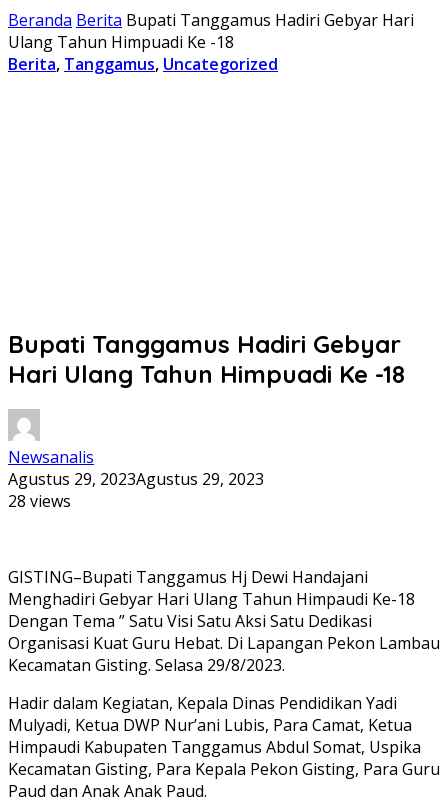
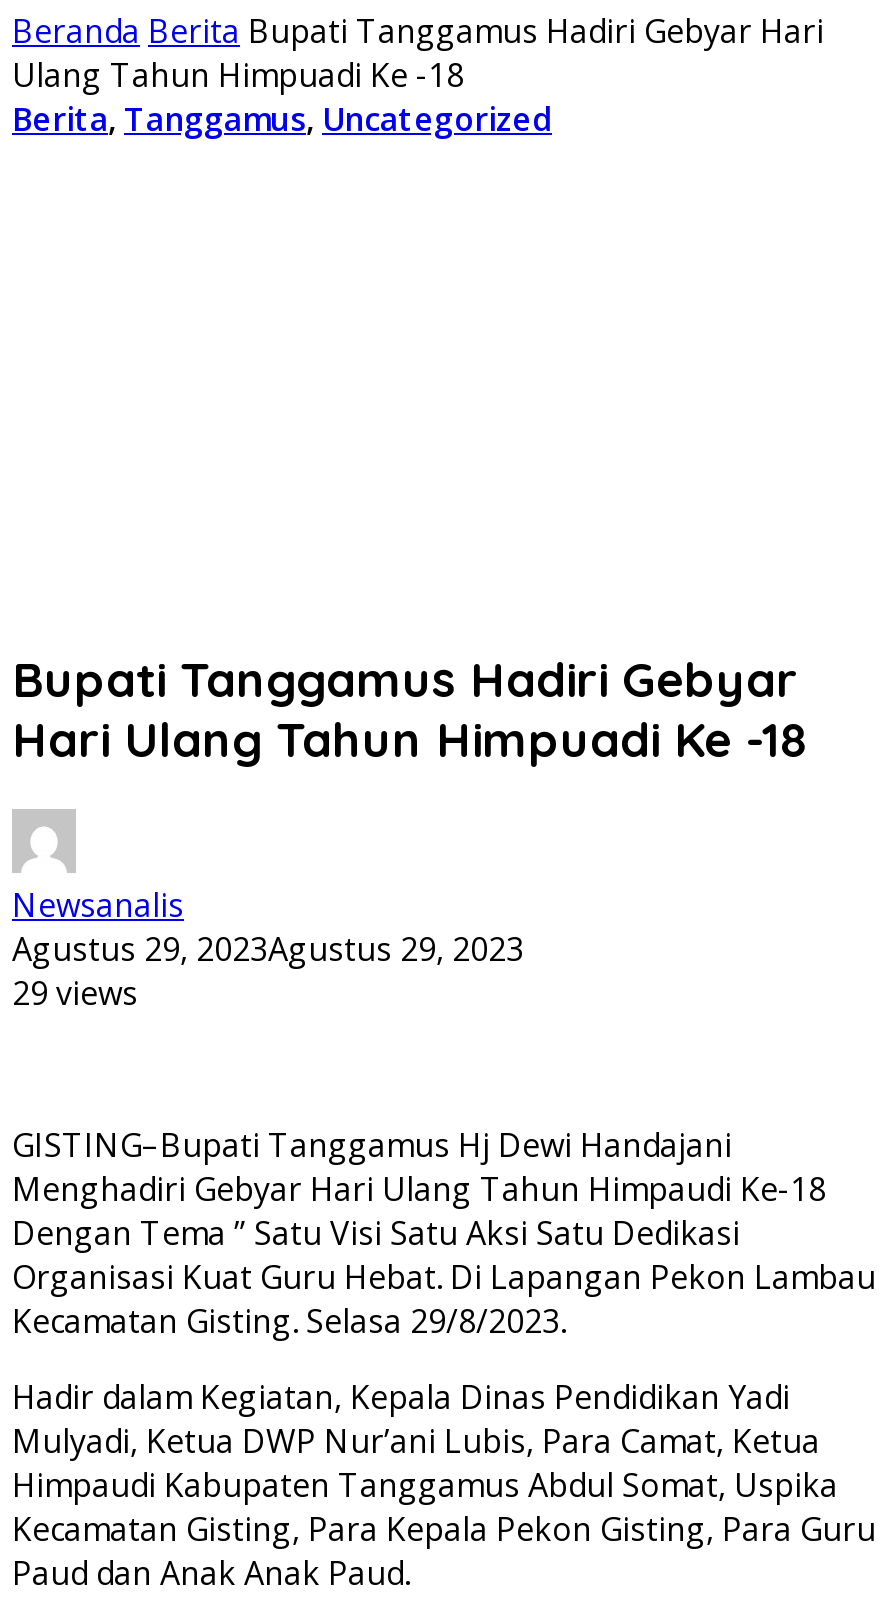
[8,490,71,512] 28 views -> [12,971,138,1015] 29 views

